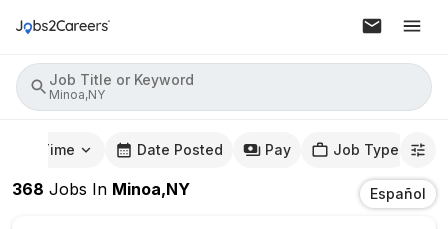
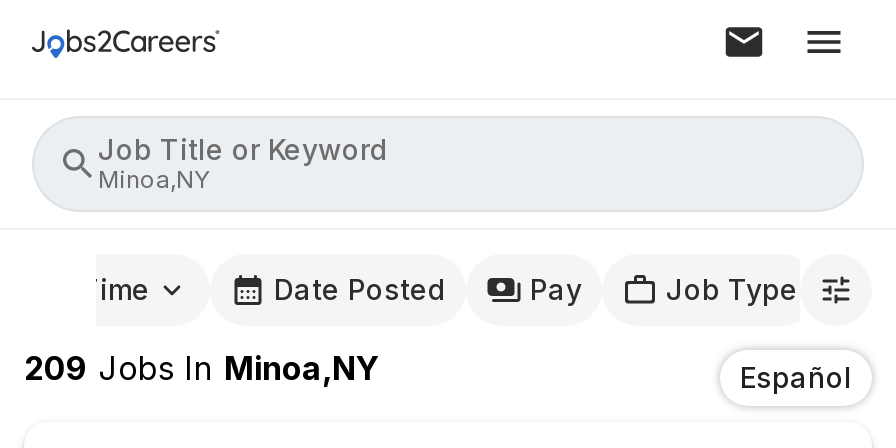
[12,179,190,199] 368 Jobs In Minoa,NY -> [24,348,380,388] 209 Jobs In Minoa,NY

